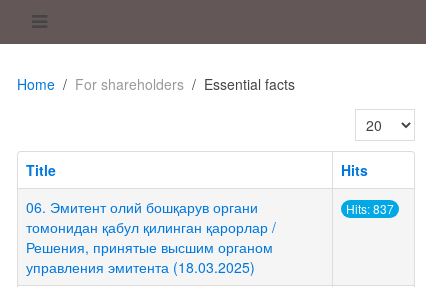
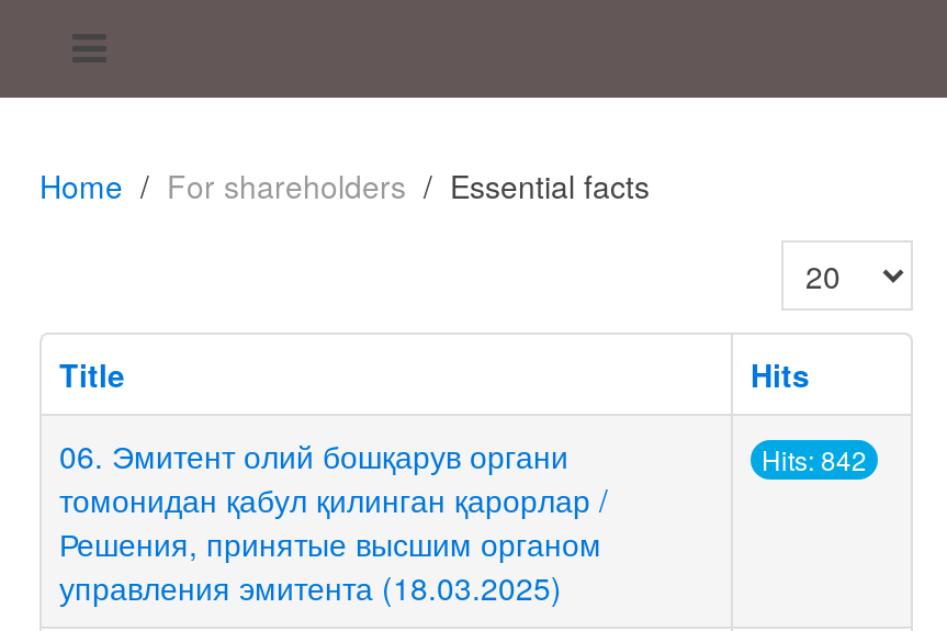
[346,200,394,217] Hits: 837 -> [762,441,867,478] Hits: 842

